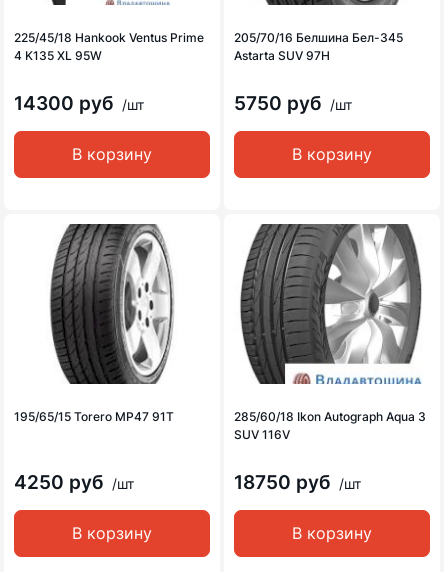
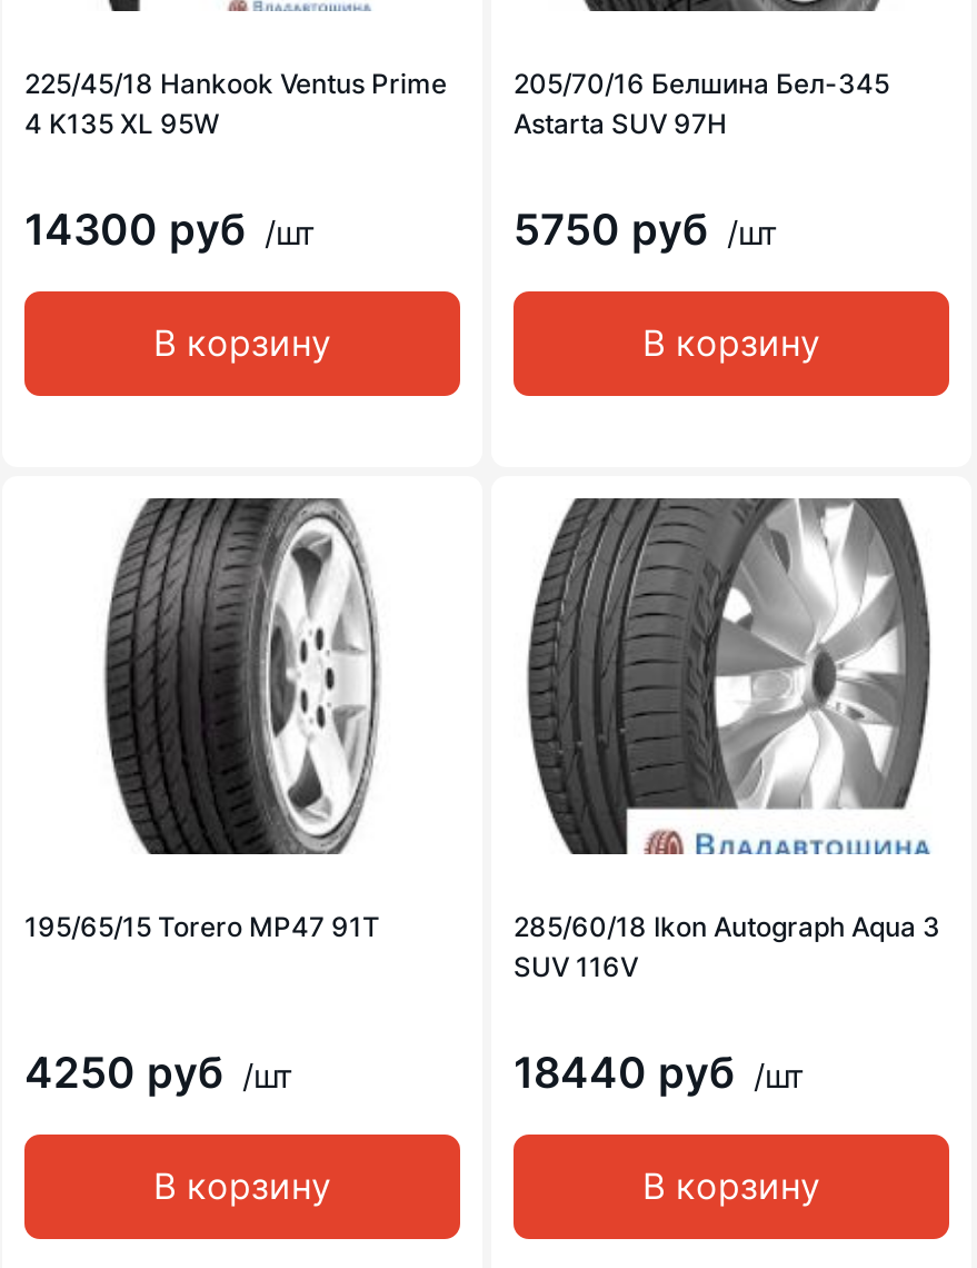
[234,471,361,494] 18750 руб /шт -> [514,1048,802,1099] 18440 руб /шт

